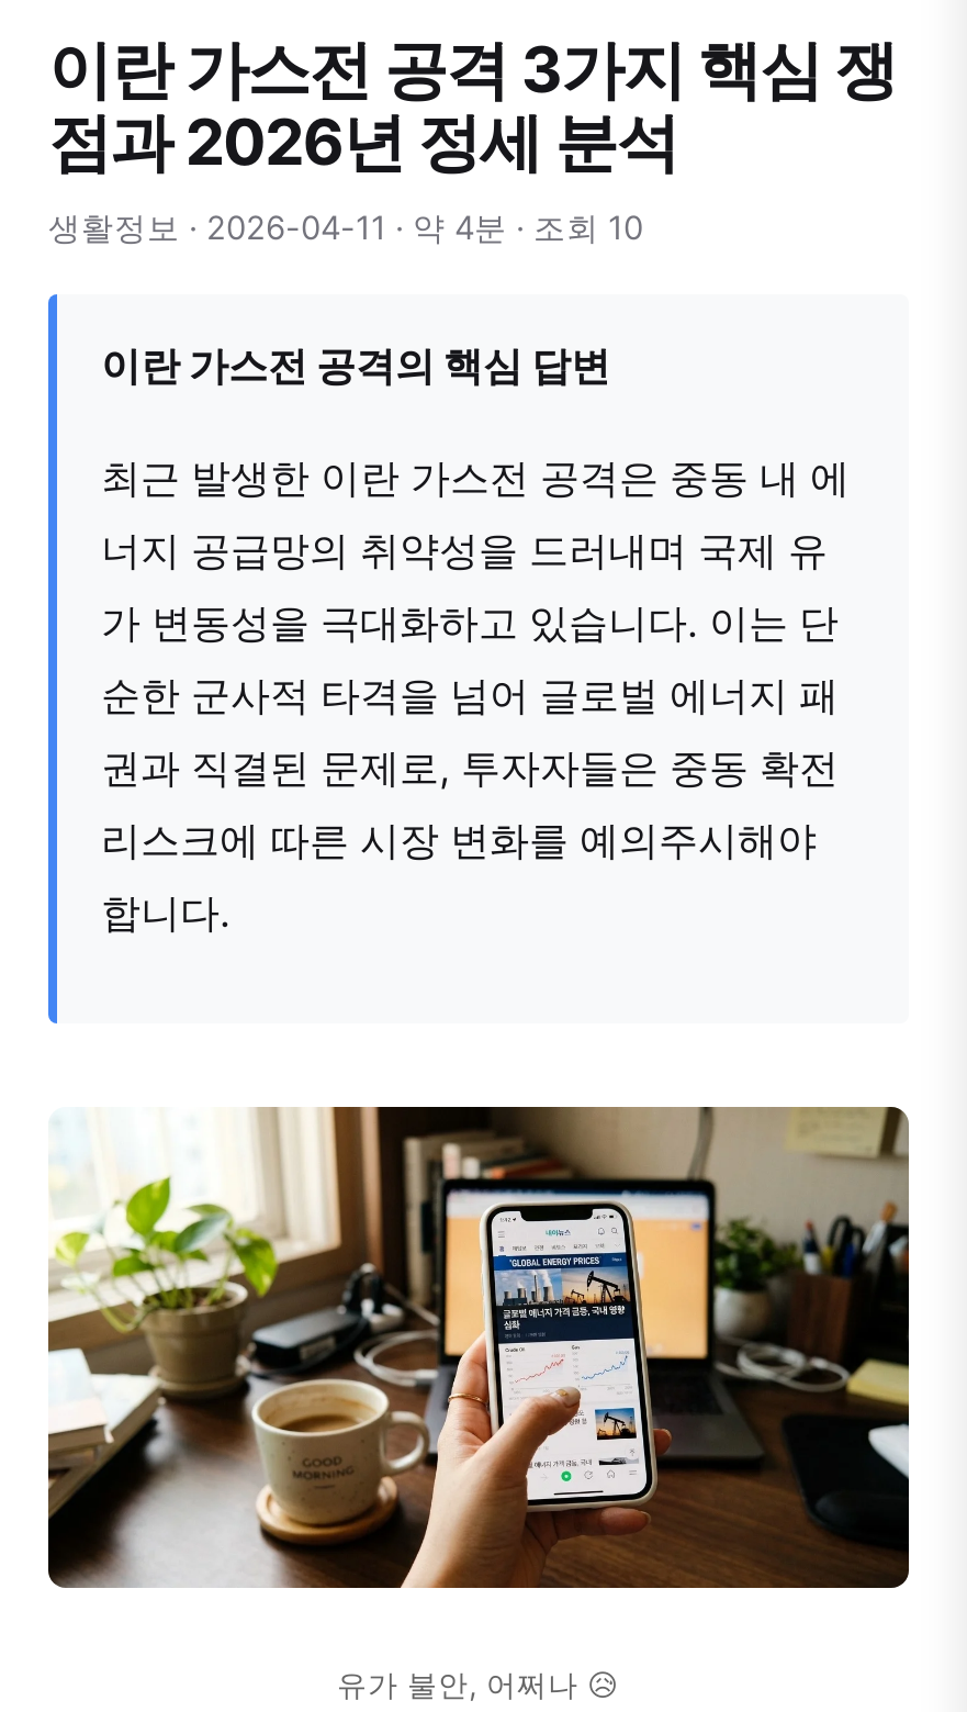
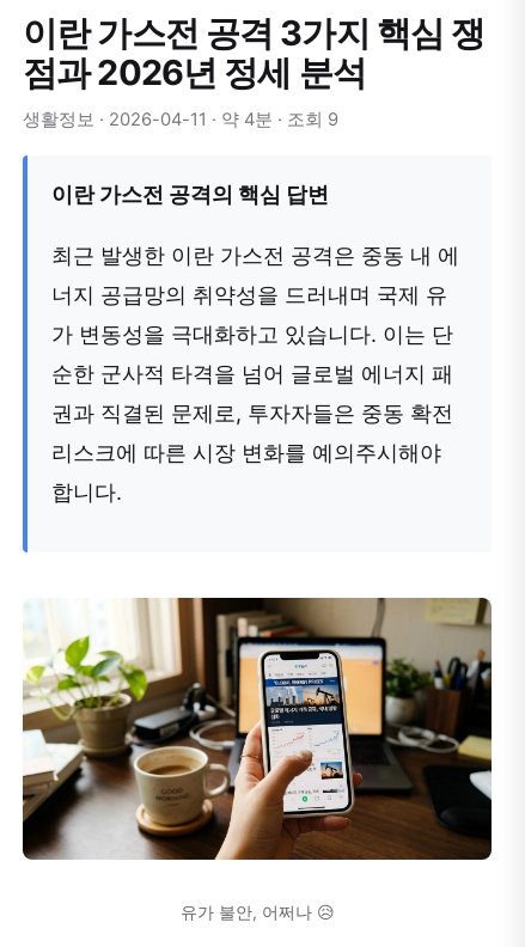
[48,209,643,248] 생활정보 · 2026-04-11 · 약 4분 · 조회 10 -> [23,109,338,130] 생활정보 · 2026-04-11 · 약 4분 · 조회 9

